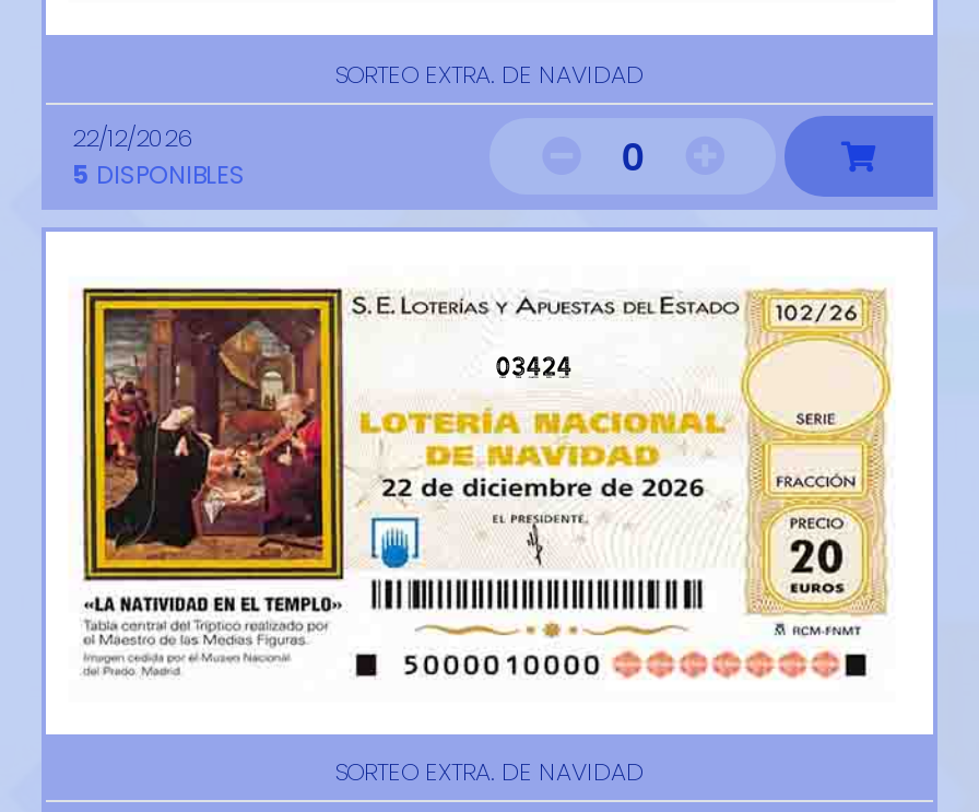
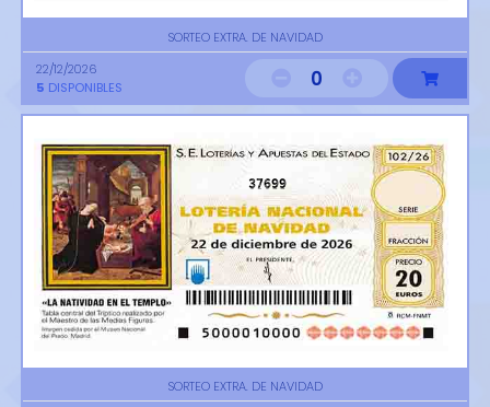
[496,349,572,384] 03424 -> [248,175,286,193] 37699

